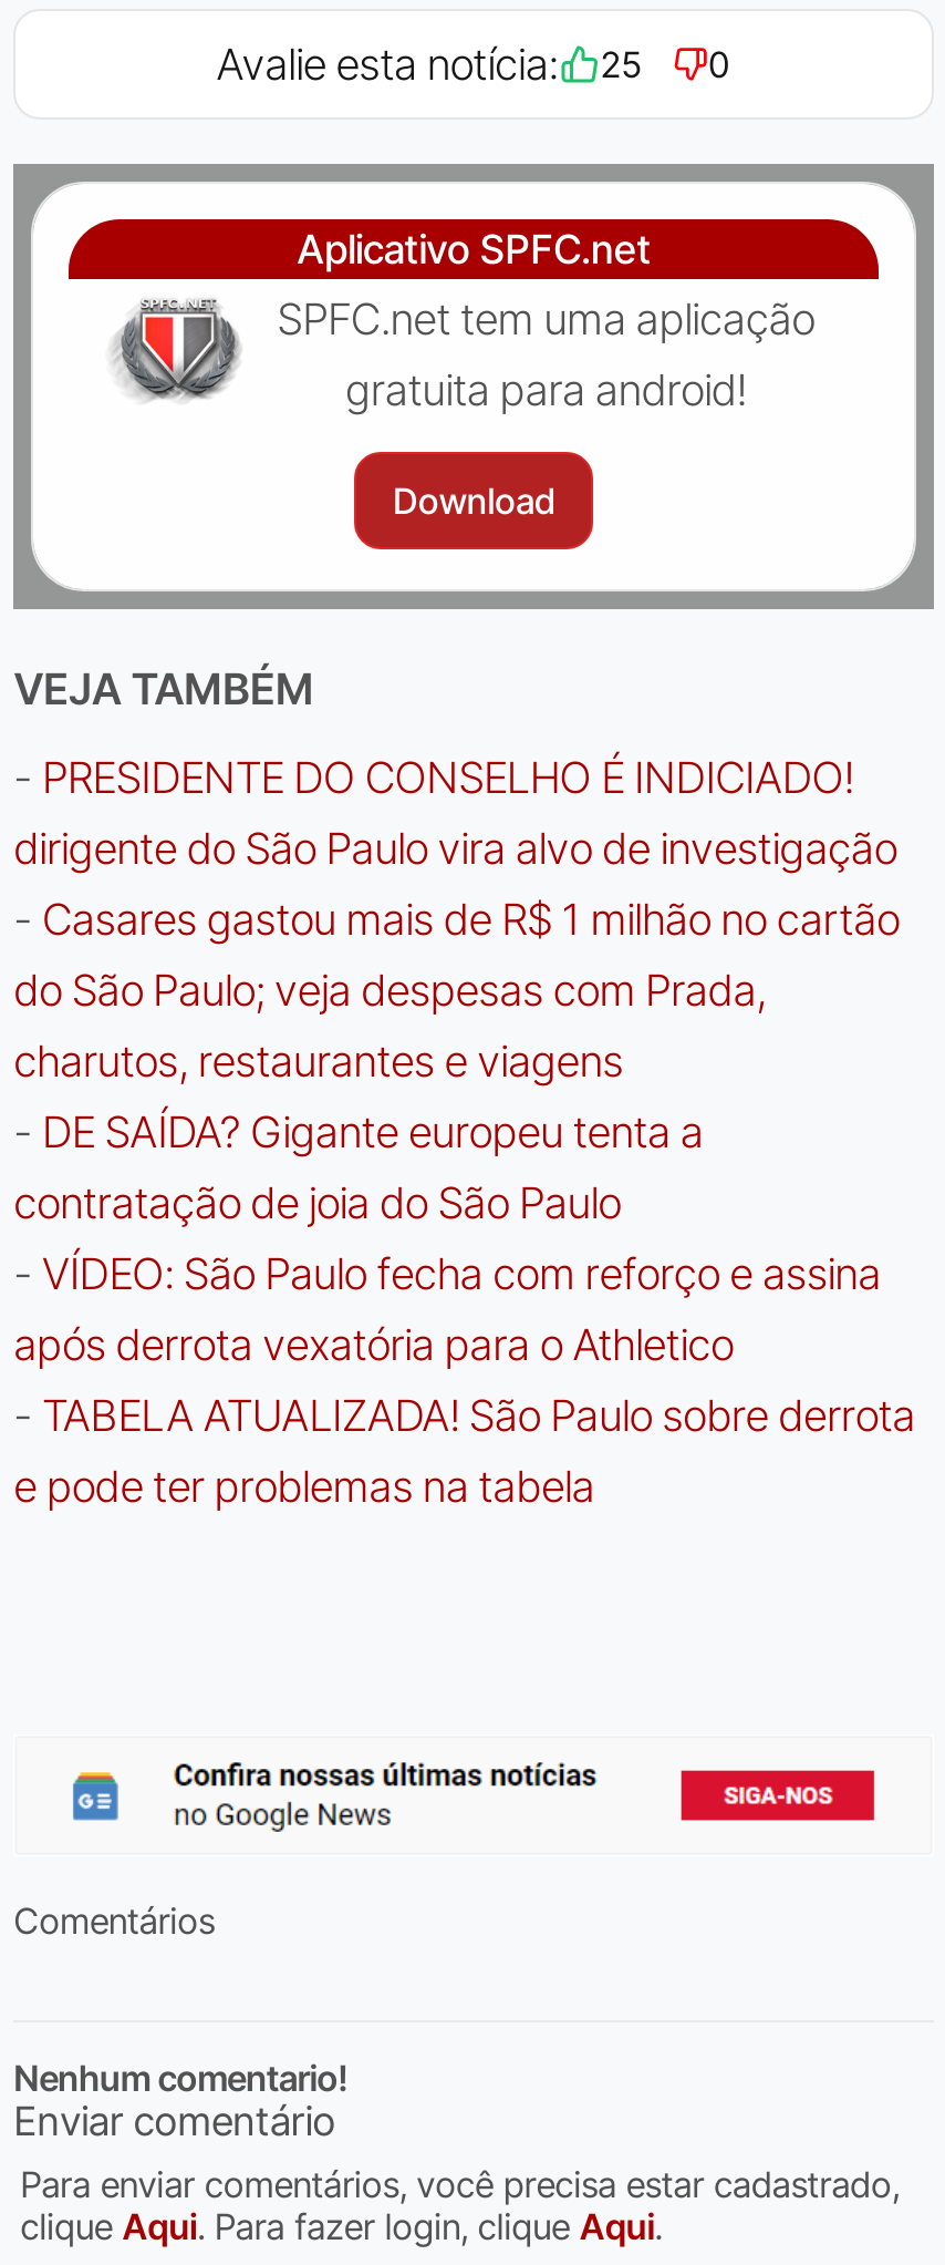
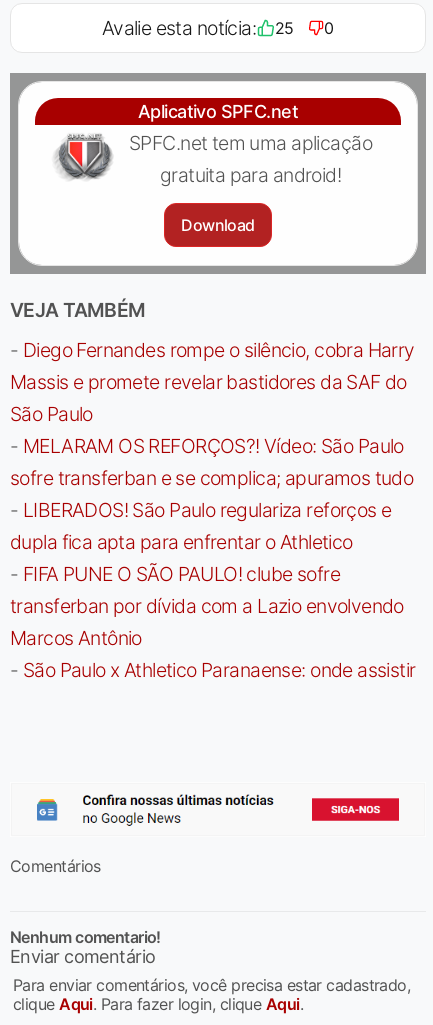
[13,750,915,1512] - PRESIDENTE DO CONSELHO É INDICIADO! | dirigente do São Paulo vira alvo de investigação | - Casares gastou mais de R$ 1 milhão no cartão | do São Paulo; veja despesas com Prada, | charutos, restaurantes e viagens | - DE SAÍDA? Gigante europeu tenta a | contratação de joia do São Paulo | - VÍDEO: São Paulo fecha com reforço e assina | após derrota vexatória para o Athletico | - TABELA ATUALIZADA! São Paulo sobre derrota | e pode ter problemas na tabela -> [10,338,415,682] - Diego Fernandes rompe o silêncio, cobra Harry | Massis e promete revelar bastidores da SAF do | São Paulo | - MELARAM OS REFORÇOS?! Vídeo: São Paulo | sofre transferban e se complica; apuramos tudo | - LIBERADOS! São Paulo regulariza reforços e | dupla fica apta para enfrentar o Athletico | - FIFA PUNE O SÃO PAULO! clube sofre | transferban por dívida com a Lazio envolvendo | Marcos Antônio | - São Paulo x Athletico Paranaense: onde assistir

